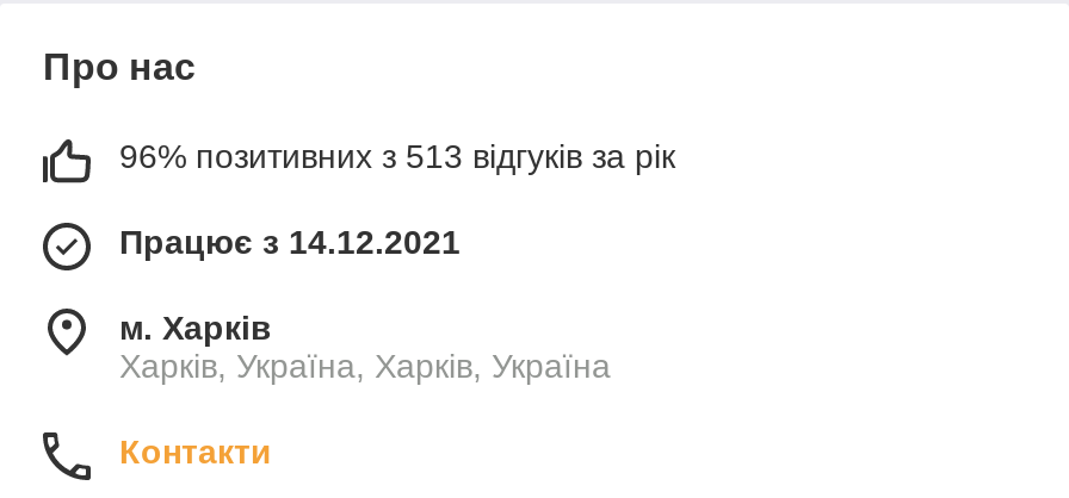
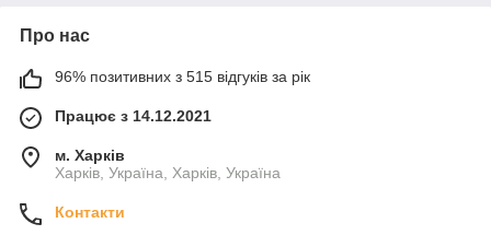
[119,138,675,176] 96% позитивних з 513 відгуків за рік -> [55,68,310,86] 96% позитивних з 515 відгуків за рік

